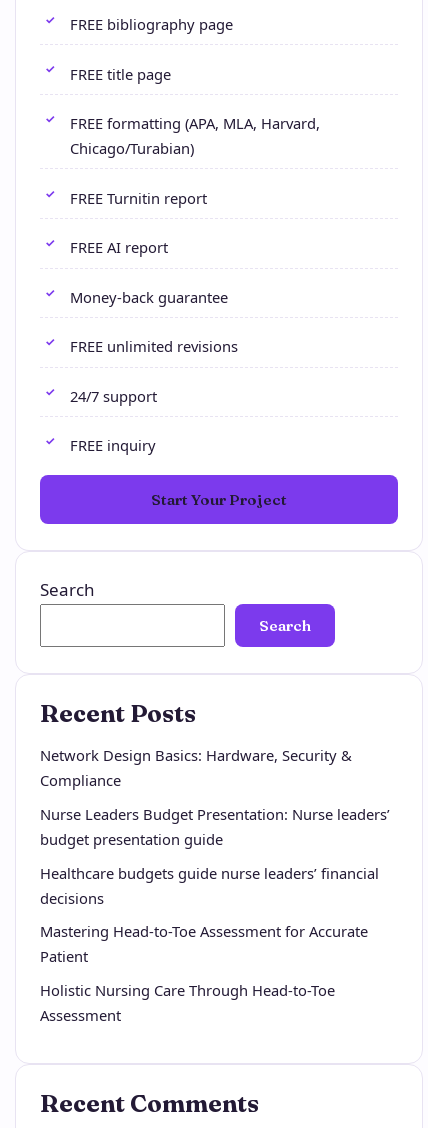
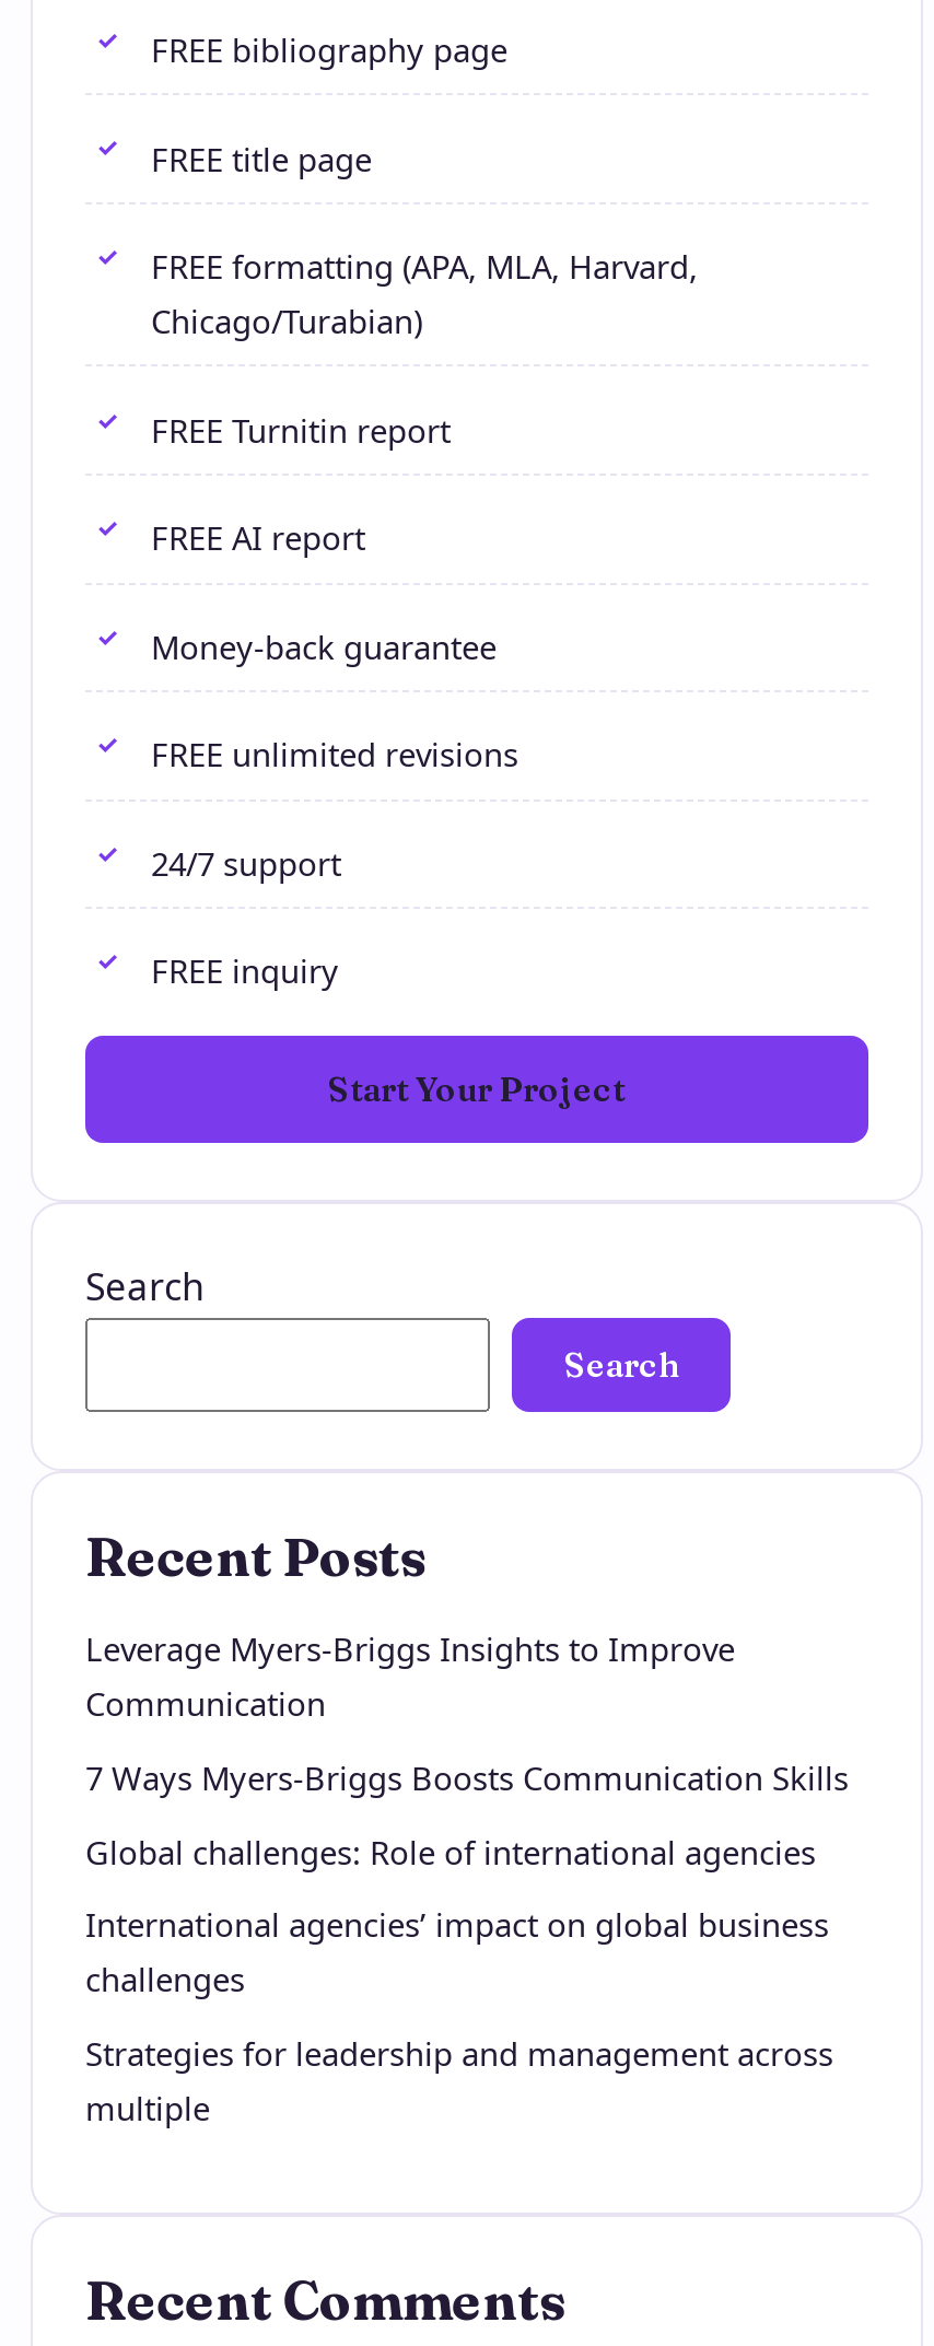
[40,745,352,790] Network Design Basics: Hardware, Security & | Compliance -> [85,1626,735,1725] Leverage Myers-Briggs Insights to Improve | Communication
[40,804,390,849] Nurse Leaders Budget Presentation: Nurse leaders’ | budget presentation guide -> [85,1755,849,1798] 7 Ways Myers-Briggs Boosts Communication Skills
[40,863,379,908] Healthcare budgets guide nurse leaders’ financial | decisions -> [85,1829,816,1873] Global challenges: Role of international agencies
[40,921,368,966] Mastering Head-to-Toe Assessment for Accurate | Patient -> [85,1903,829,2001] International agencies’ impact on global business | challenges
[40,980,335,1025] Holistic Nursing Care Through Head-to-Toe | Assessment -> [85,2031,833,2130] Strategies for leadership and management across | multiple

